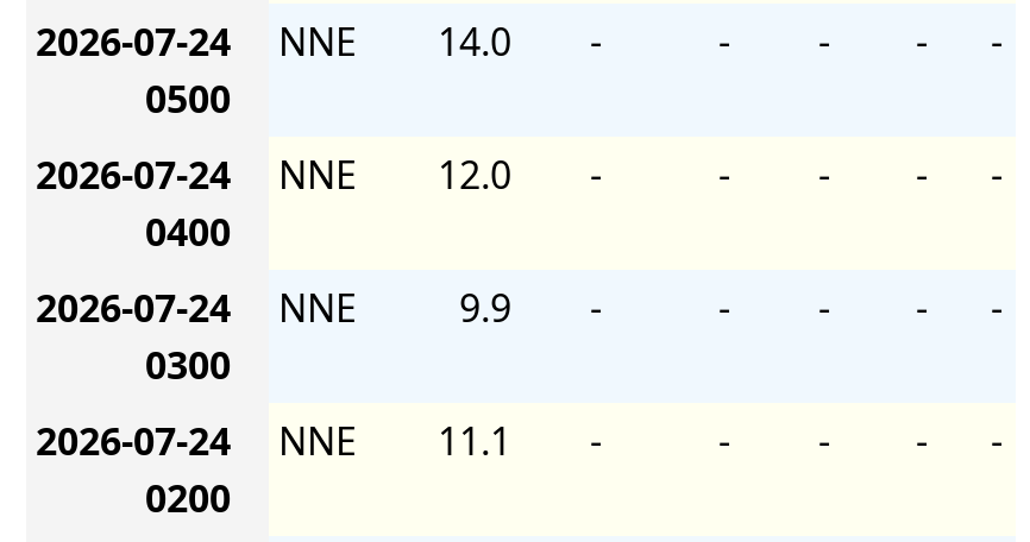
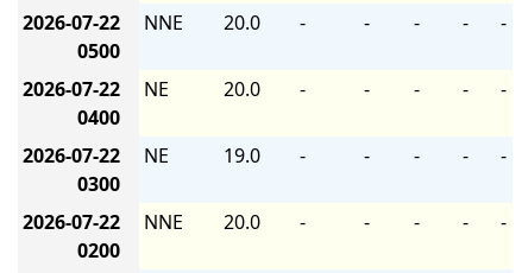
[36,16,231,68] 2026-07-24 -> [23,10,120,36] 2026-07-22
[438,16,511,68] 14.0 -> [224,10,260,36] 20.0
[36,149,231,201] 2026-07-24 -> [23,76,120,102] 2026-07-22
[278,149,511,201] NNE | 12.0 -> [144,76,260,102] NE | 20.0
[36,282,231,334] 2026-07-24 -> [23,143,120,169] 2026-07-22
[278,282,511,334] NNE | 9.9 -> [144,143,260,169] NE | 19.0
[36,415,231,467] 2026-07-24 -> [23,209,120,235] 2026-07-22
[438,415,511,467] 11.1 -> [224,209,260,235] 20.0

